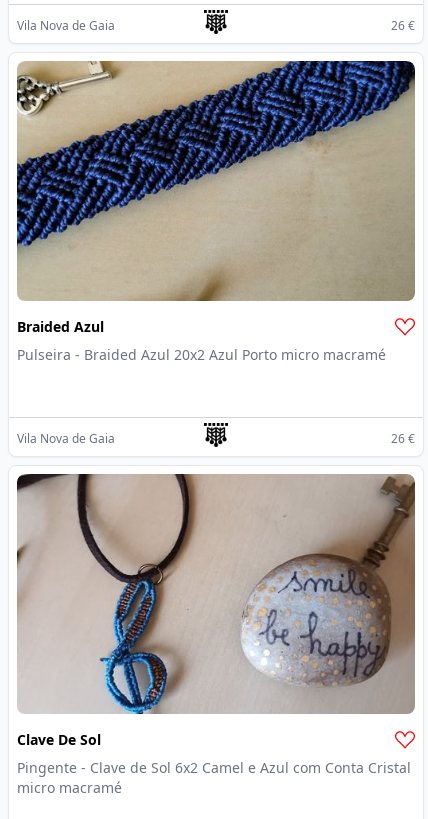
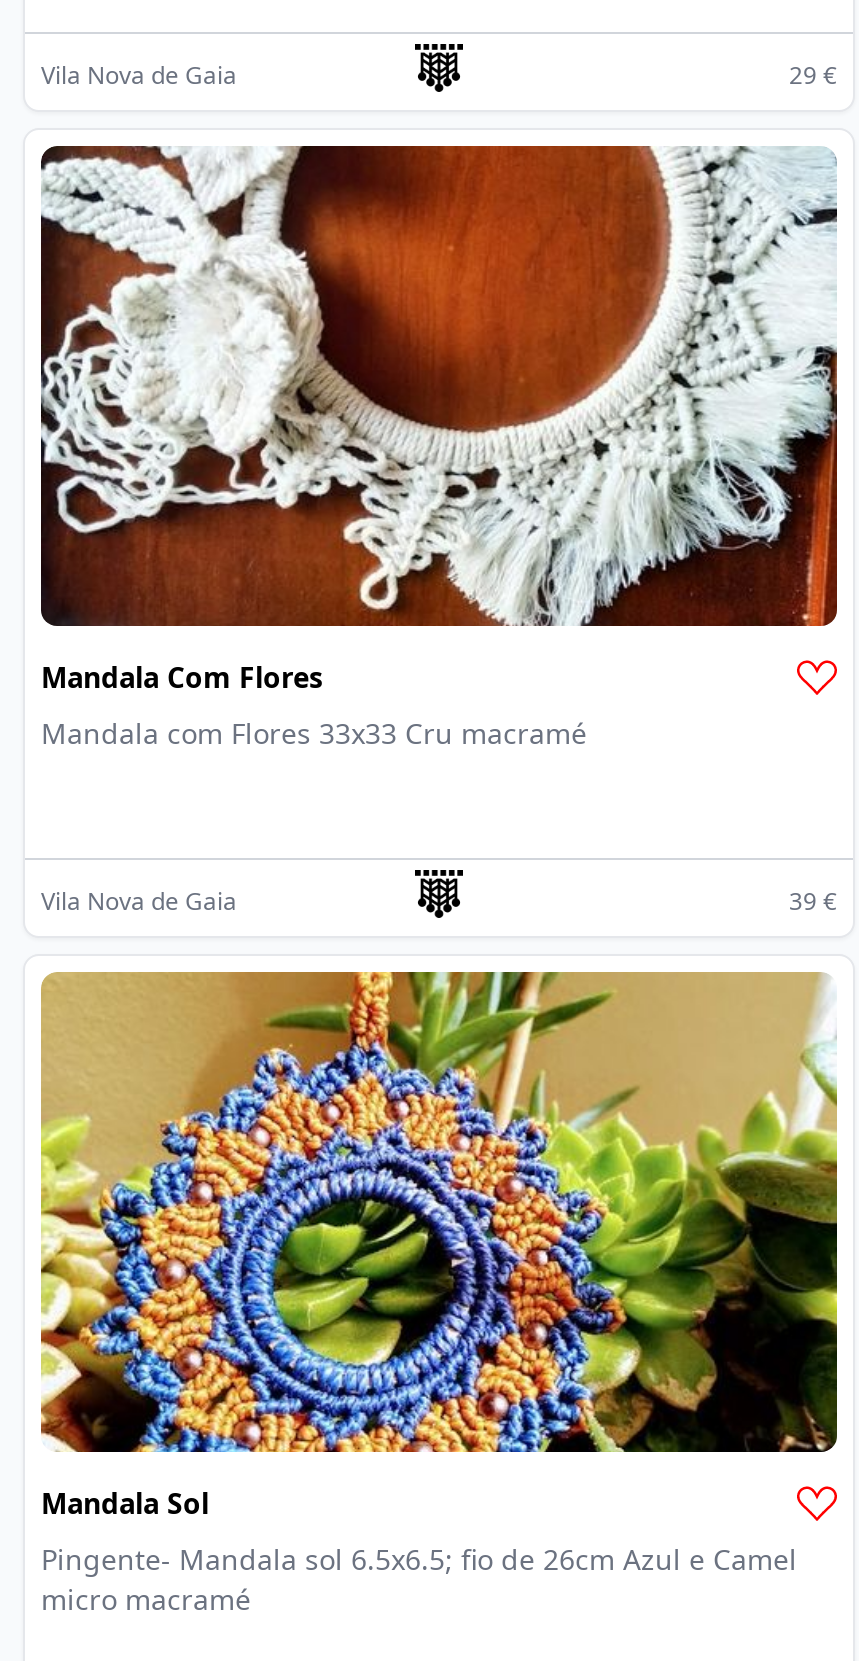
[391,17,415,34] 26 € -> [789,58,837,92] 29 €
[16,60,416,336] [image] | Braided Azul -> [39,144,837,696] [image] | Mandala Com Flores
[17,345,386,364] Pulseira - Braided Azul 20x2 Azul Porto micro macramé -> [41,714,587,752] Mandala com Flores 33x33 Cru macramé
[391,430,415,447] 26 € -> [789,884,837,918] 39 €
[16,473,416,749] [image] | Clave De Sol -> [39,970,839,1522] [image] | Mandala Sol
[17,758,411,777] Pingente - Clave de Sol 6x2 Camel e Azul com Conta Cristal -> [41,1540,797,1578] Pingente- Mandala sol 6.5x6.5; fio de 26cm Azul e Camel

